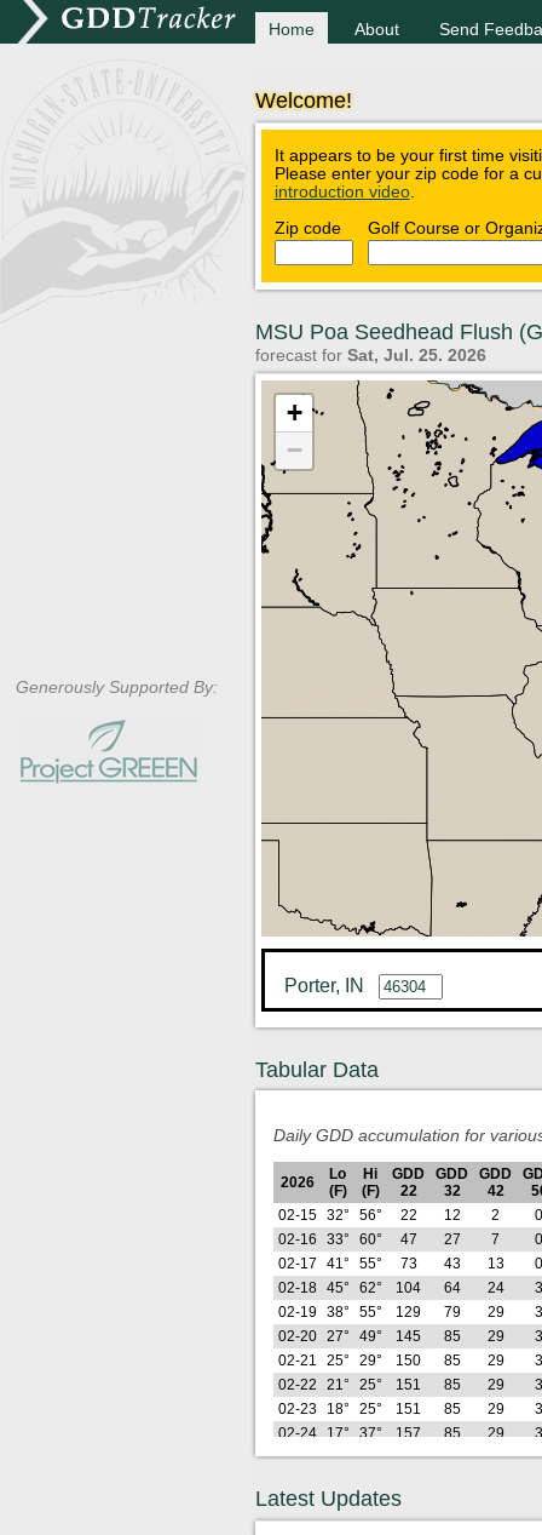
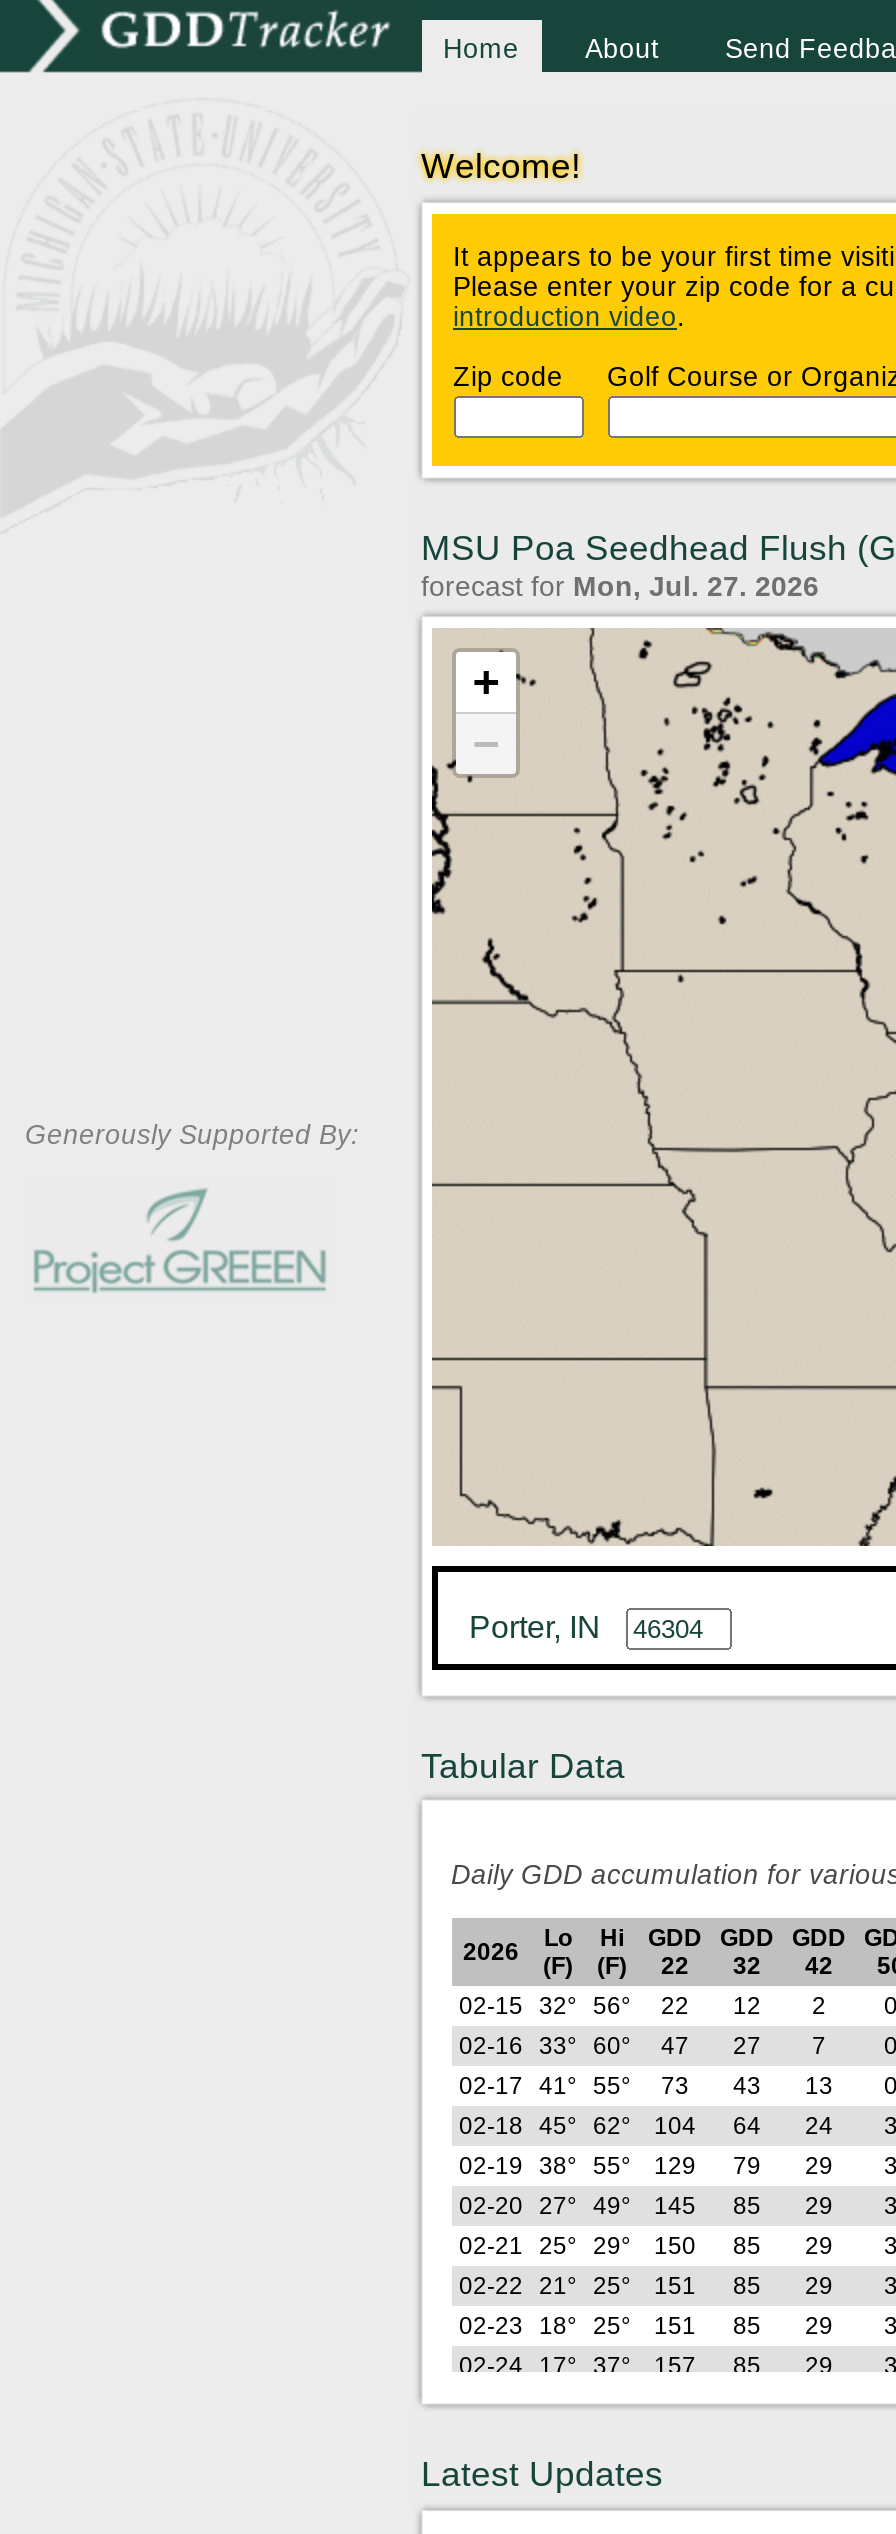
[255,346,486,365] forecast for Sat, Jul. 25. 2026 -> [421,571,819,603] forecast for Mon, Jul. 27. 2026

